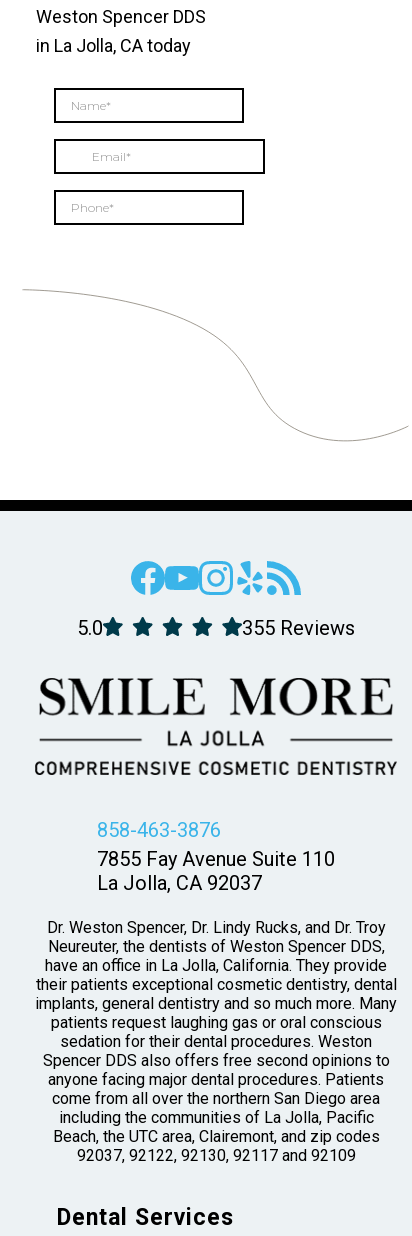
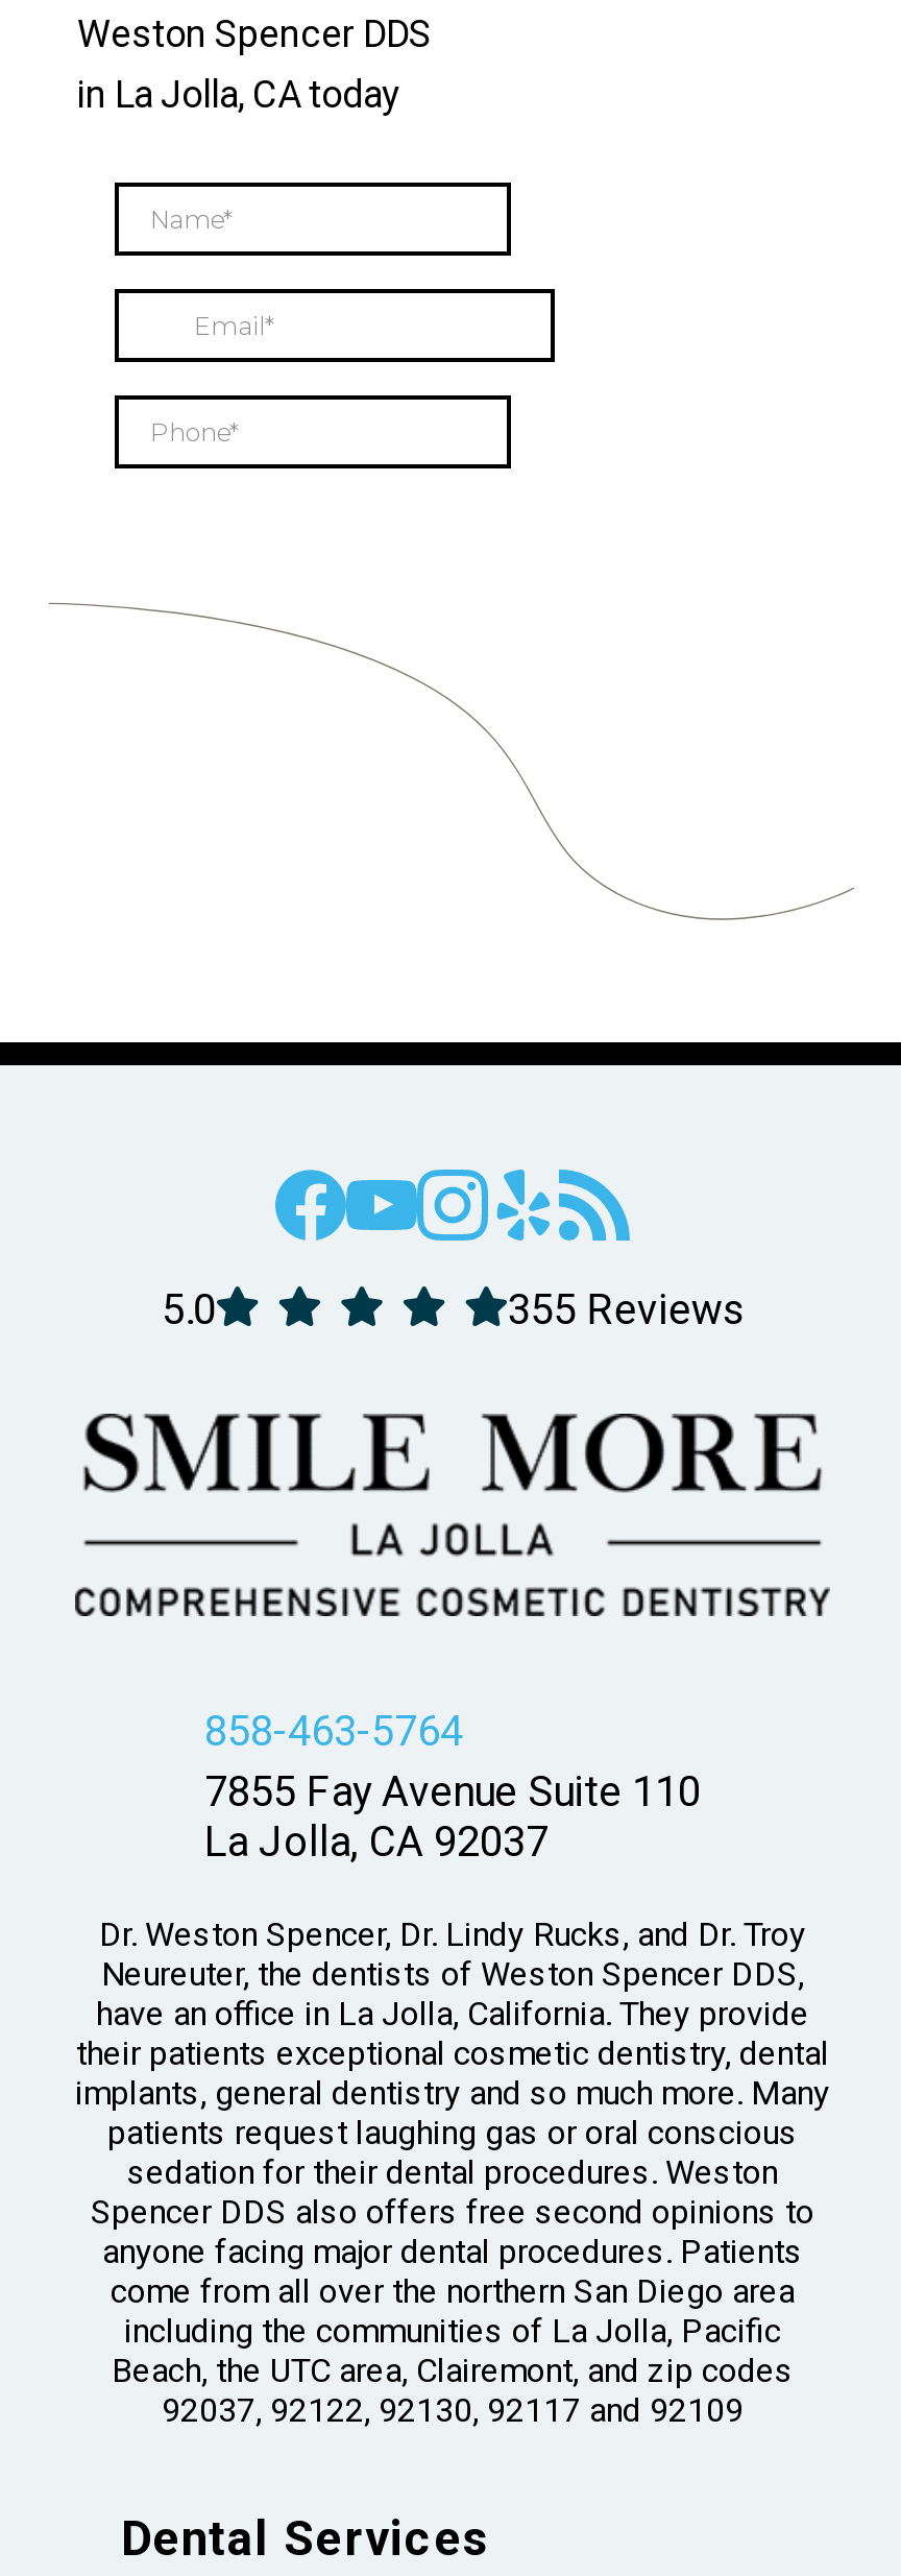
[97,818,221,842] 858-463-3876 -> [204,1706,463,1756] 858-463-5764

